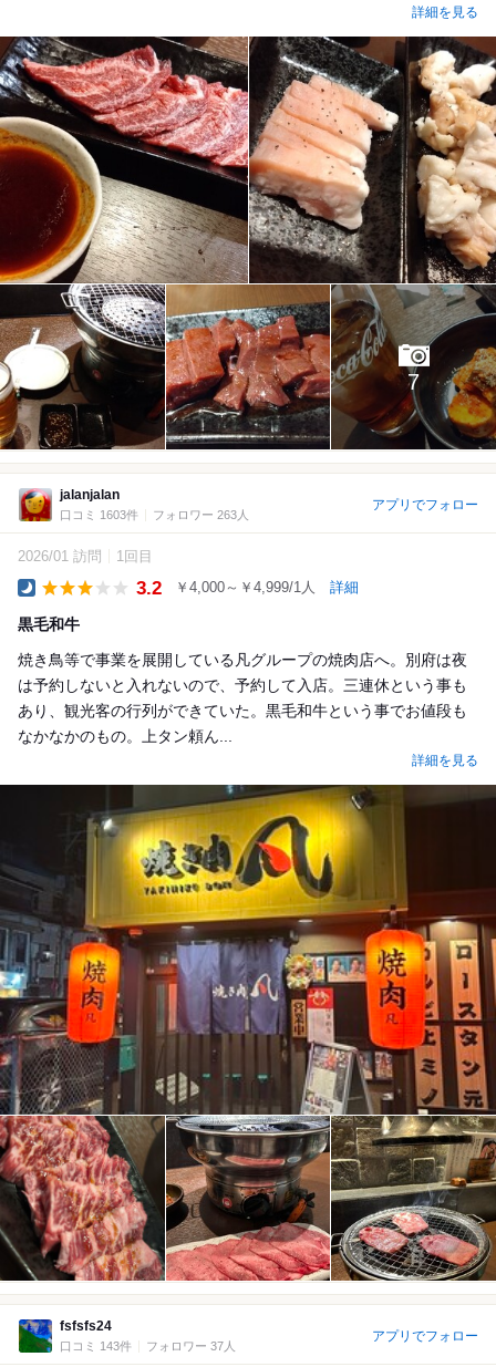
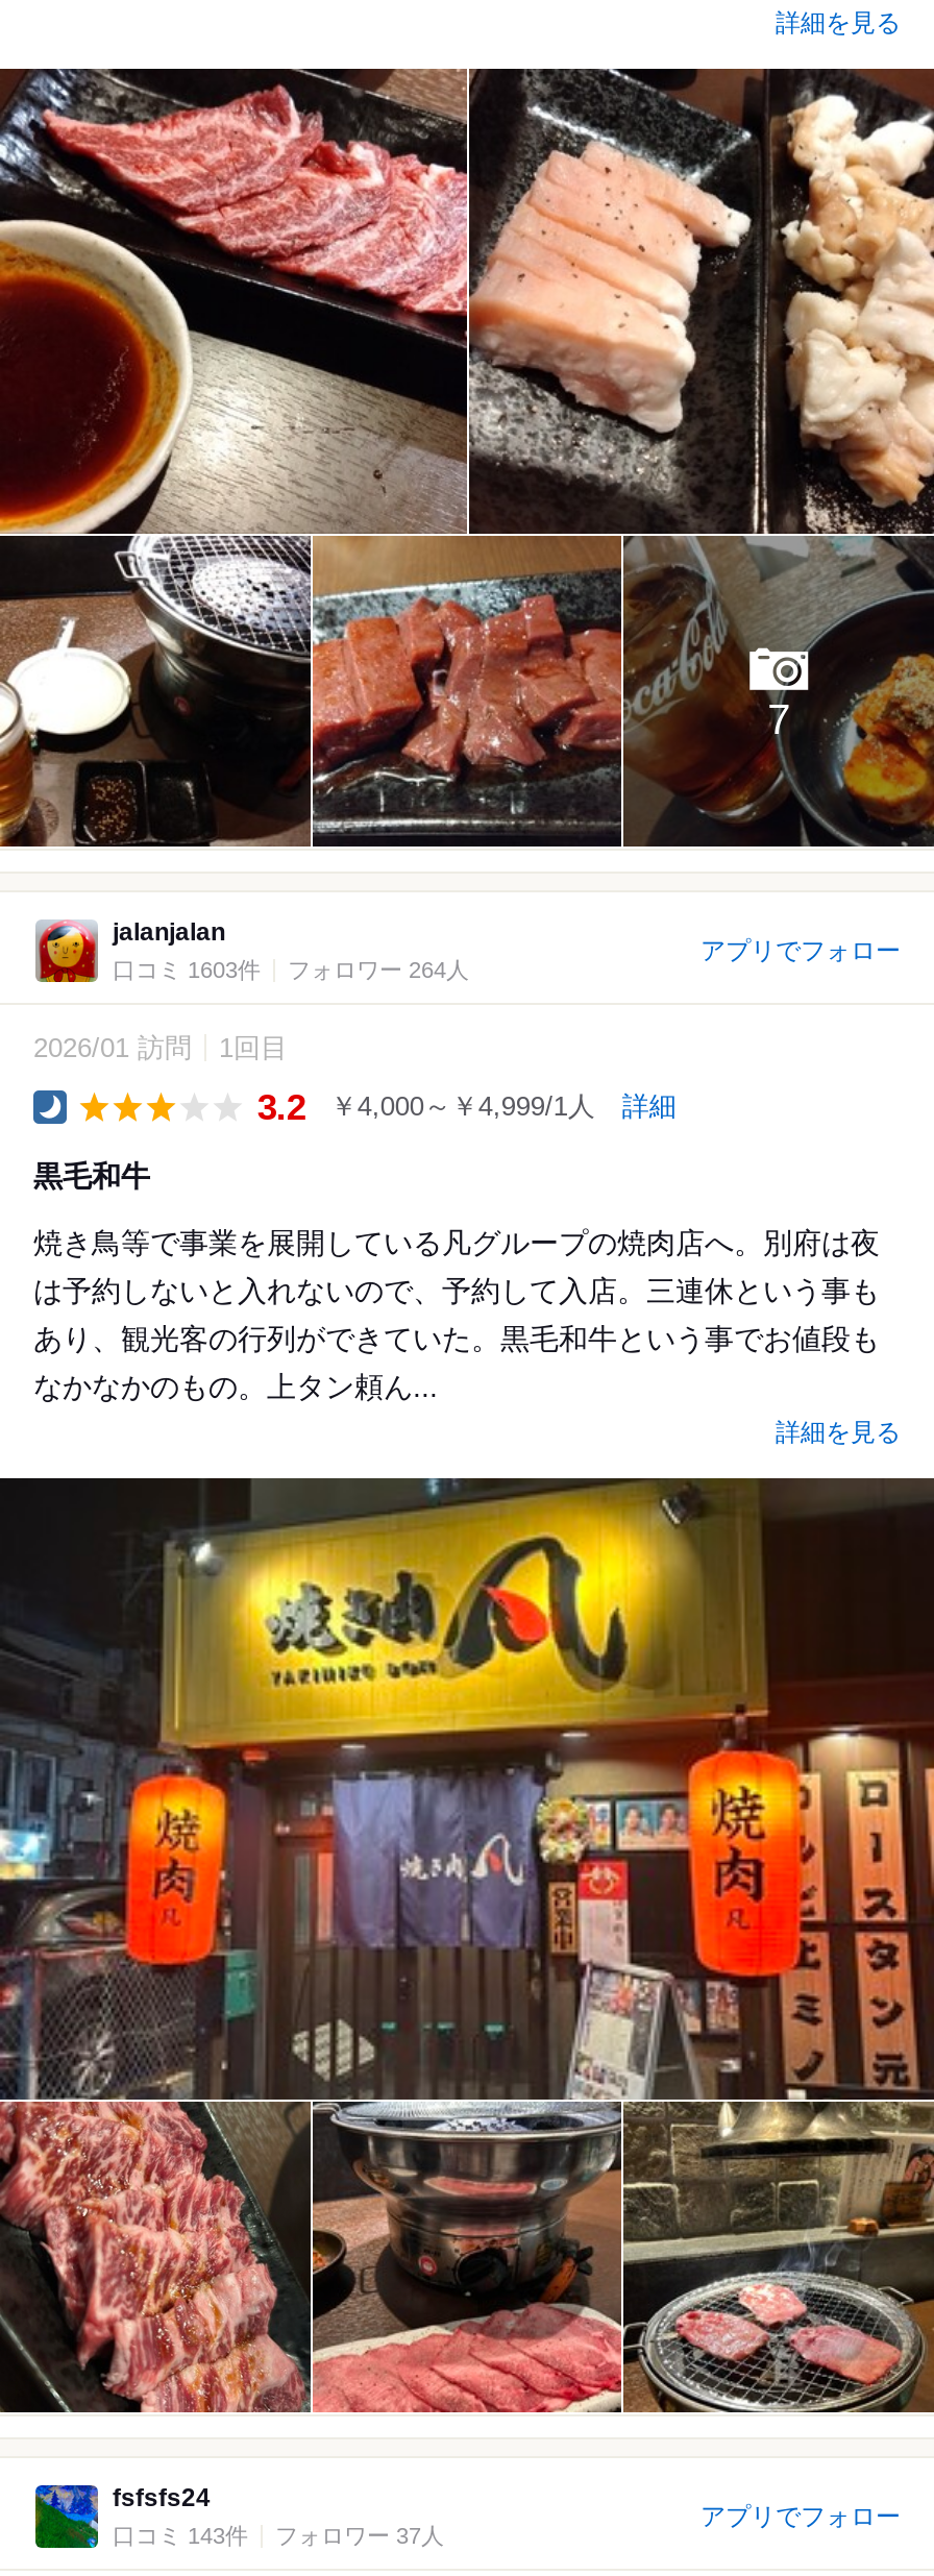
[153,508,249,521] フォロワー 263人 -> [288,957,469,982] フォロワー 264人

